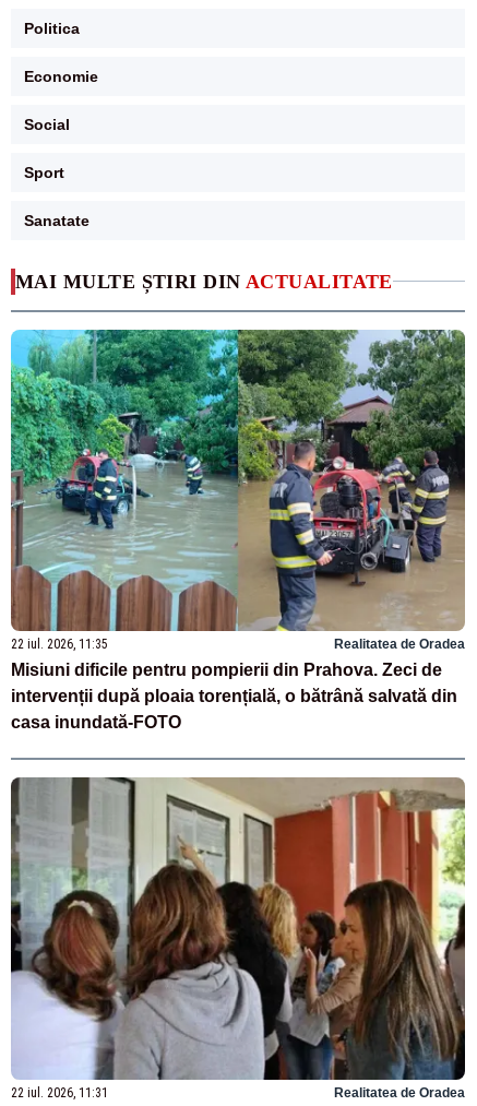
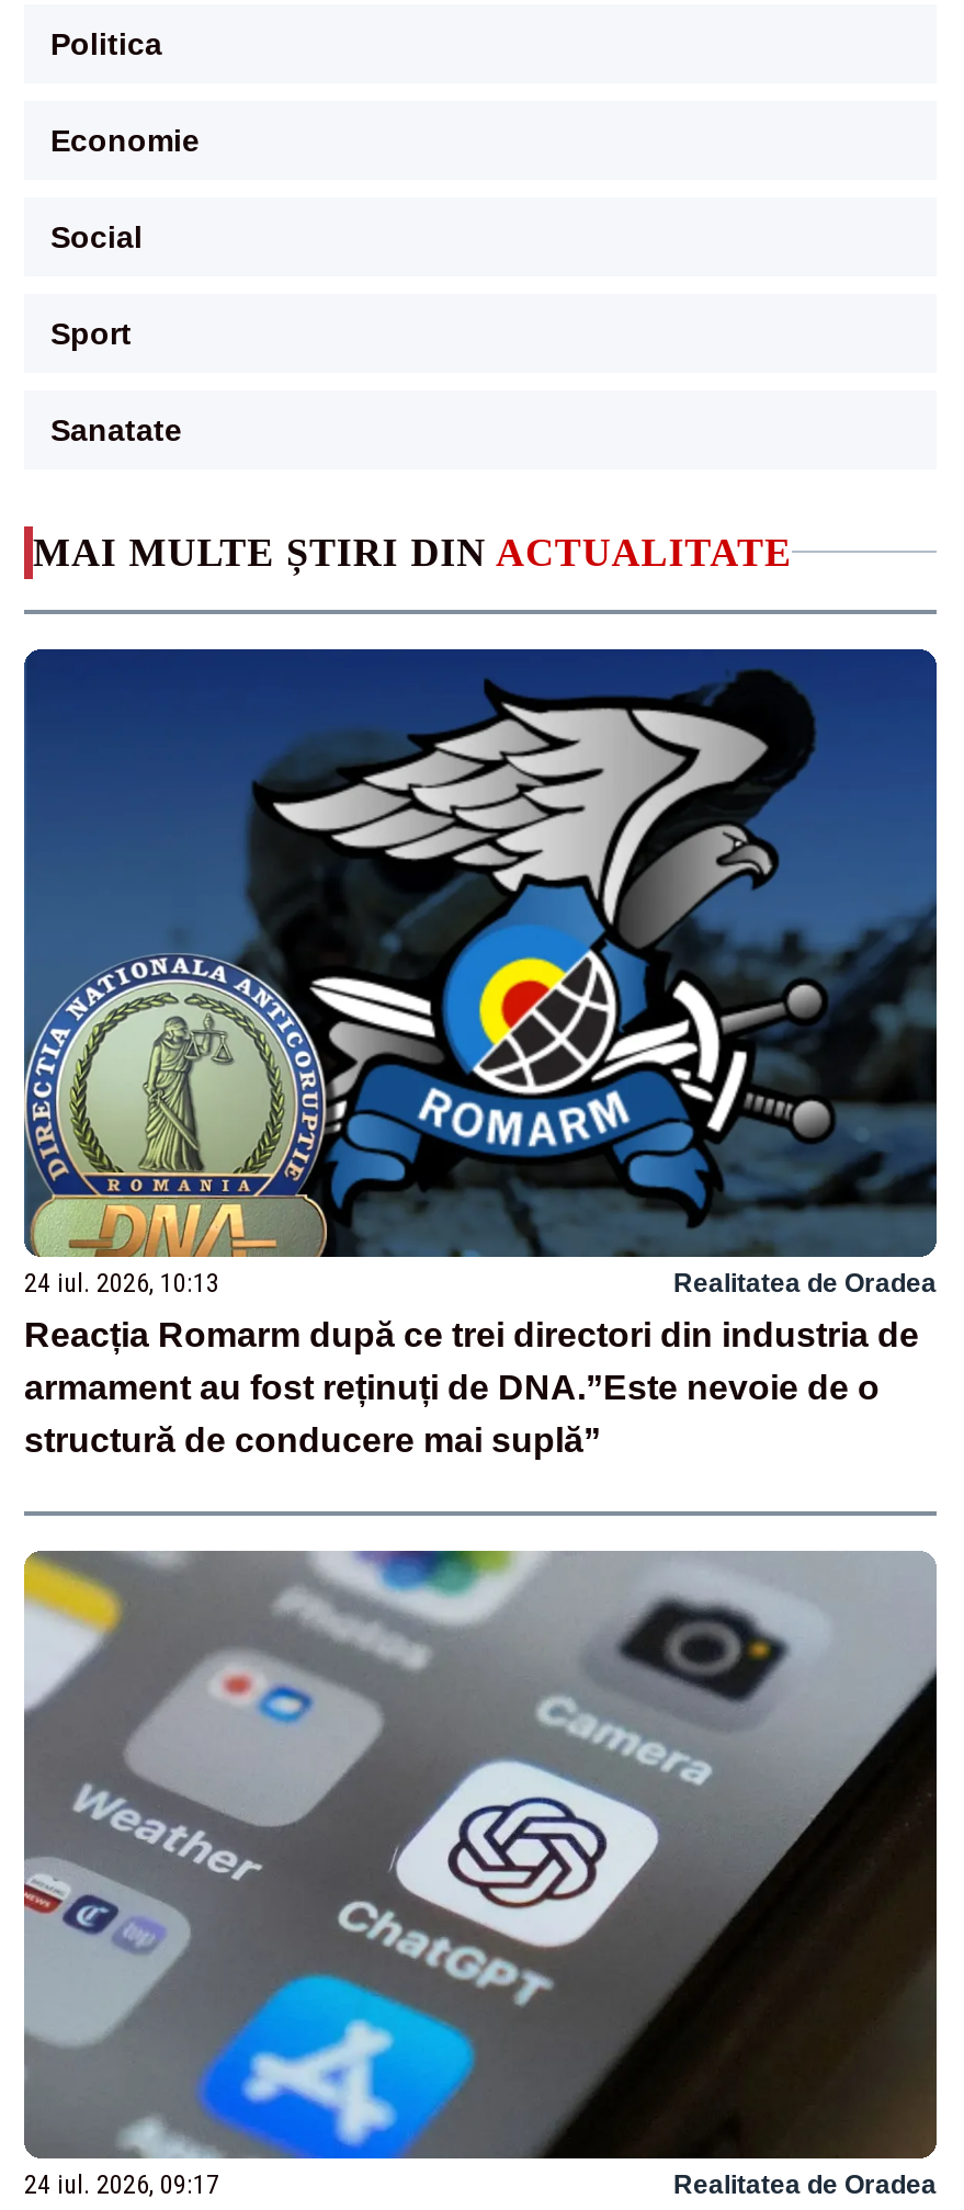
[10,329,466,652] [image] | 22 iul. 2026, 11:35 -> [22,647,939,1299] [image] | 24 iul. 2026, 10:13
[11,661,457,732] Misiuni dificile pentru pompierii din Prahova. Zeci de | intervenții după ploaia torențială, o bătrână salvată din | casa inundată-FOTO -> [24,1317,919,1459] Reacția Romarm după ce trei directori din industria de | armament au fost reținuți de DNA.”Este nevoie de o | structură de conducere mai suplă”
[10,776,466,1101] [image] | 22 iul. 2026, 11:31 -> [22,1549,939,2201] [image] | 24 iul. 2026, 09:17

